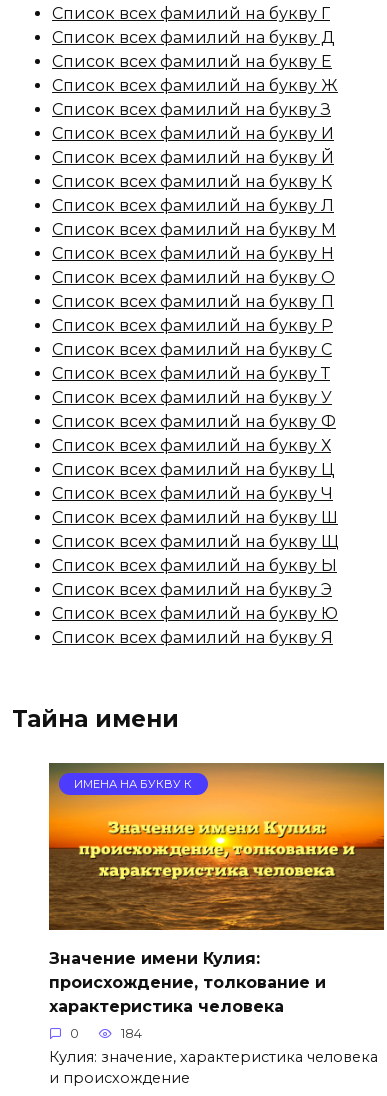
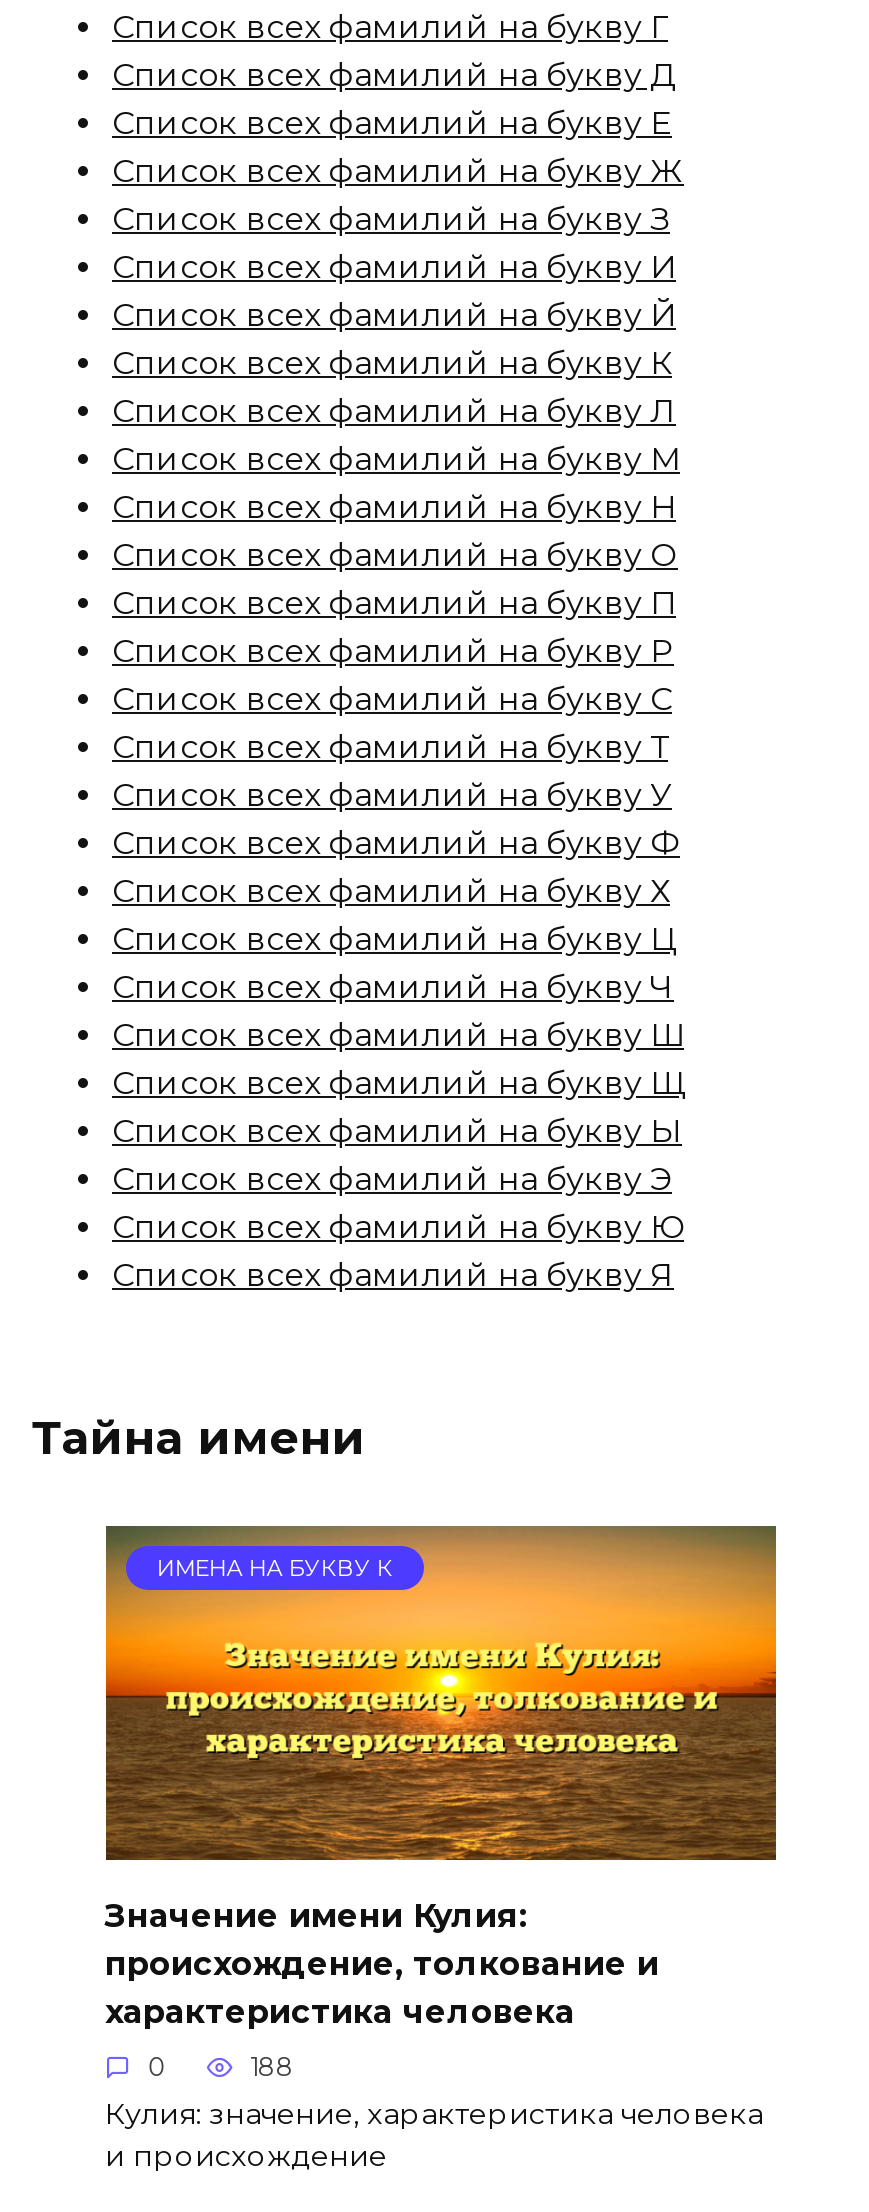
[121,1026,142,1041] 184 -> [250,2053,294,2083] 188

